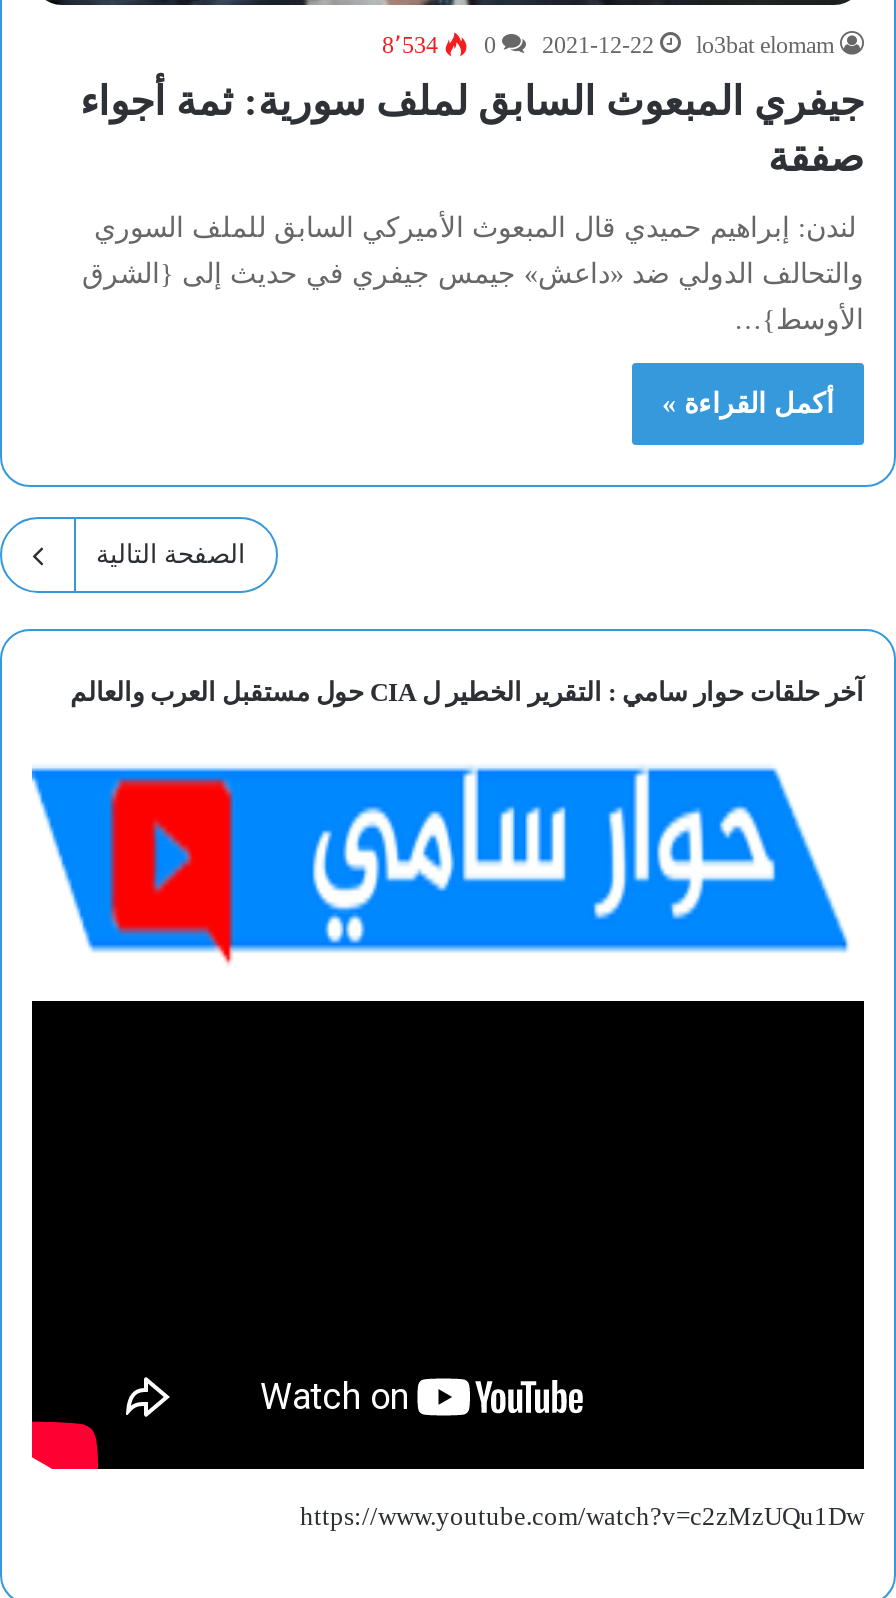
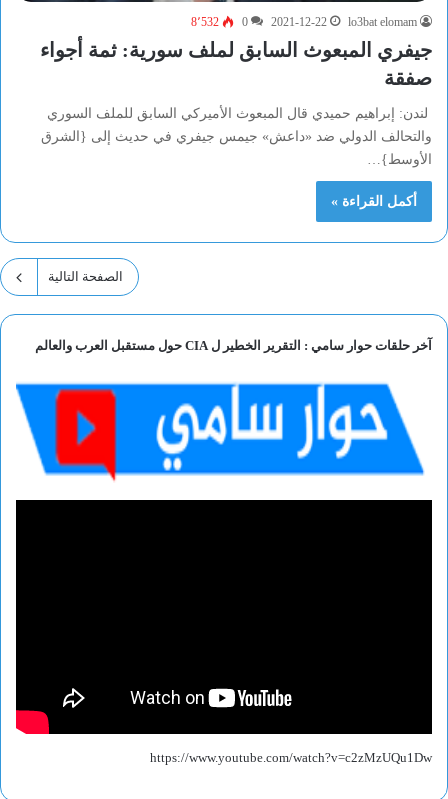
[382,30,834,58] 8٬534 0 2021-12-22 lo3bat elomam -> [191,15,417,29] 8٬532 0 2021-12-22 lo3bat elomam

